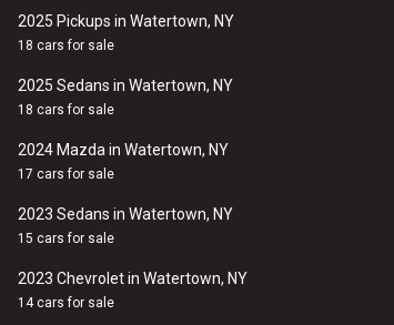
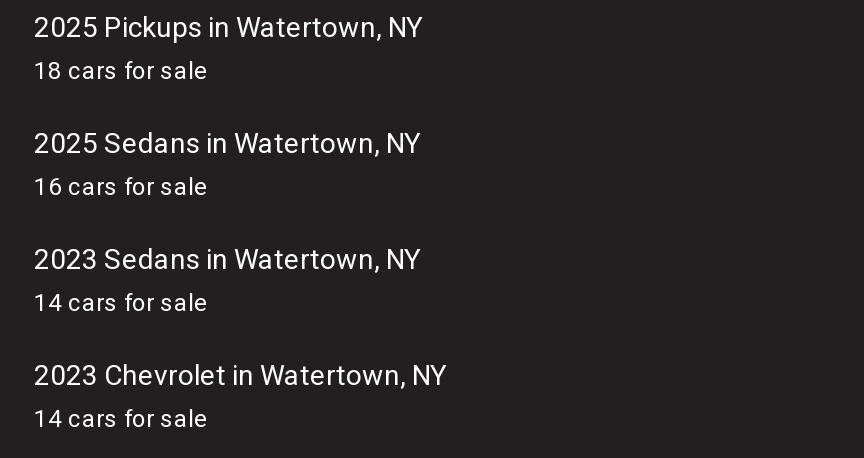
[18,102,229,182] 18 cars for sale | 2024 Mazda in Watertown, NY | 17 cars for sale -> [34,173,208,201] 16 cars for sale
[18,231,114,246] 15 cars for sale -> [34,289,208,317] 14 cars for sale

